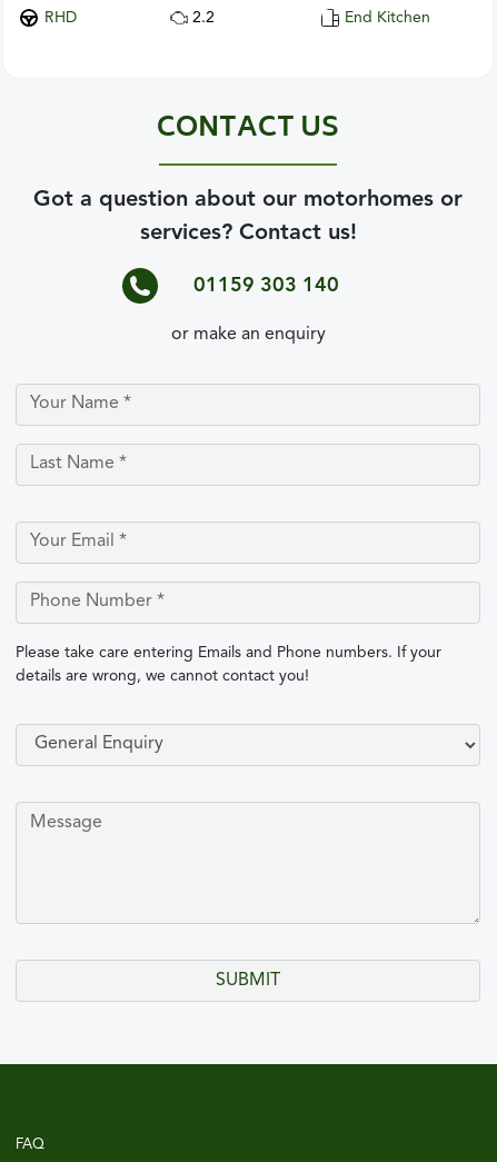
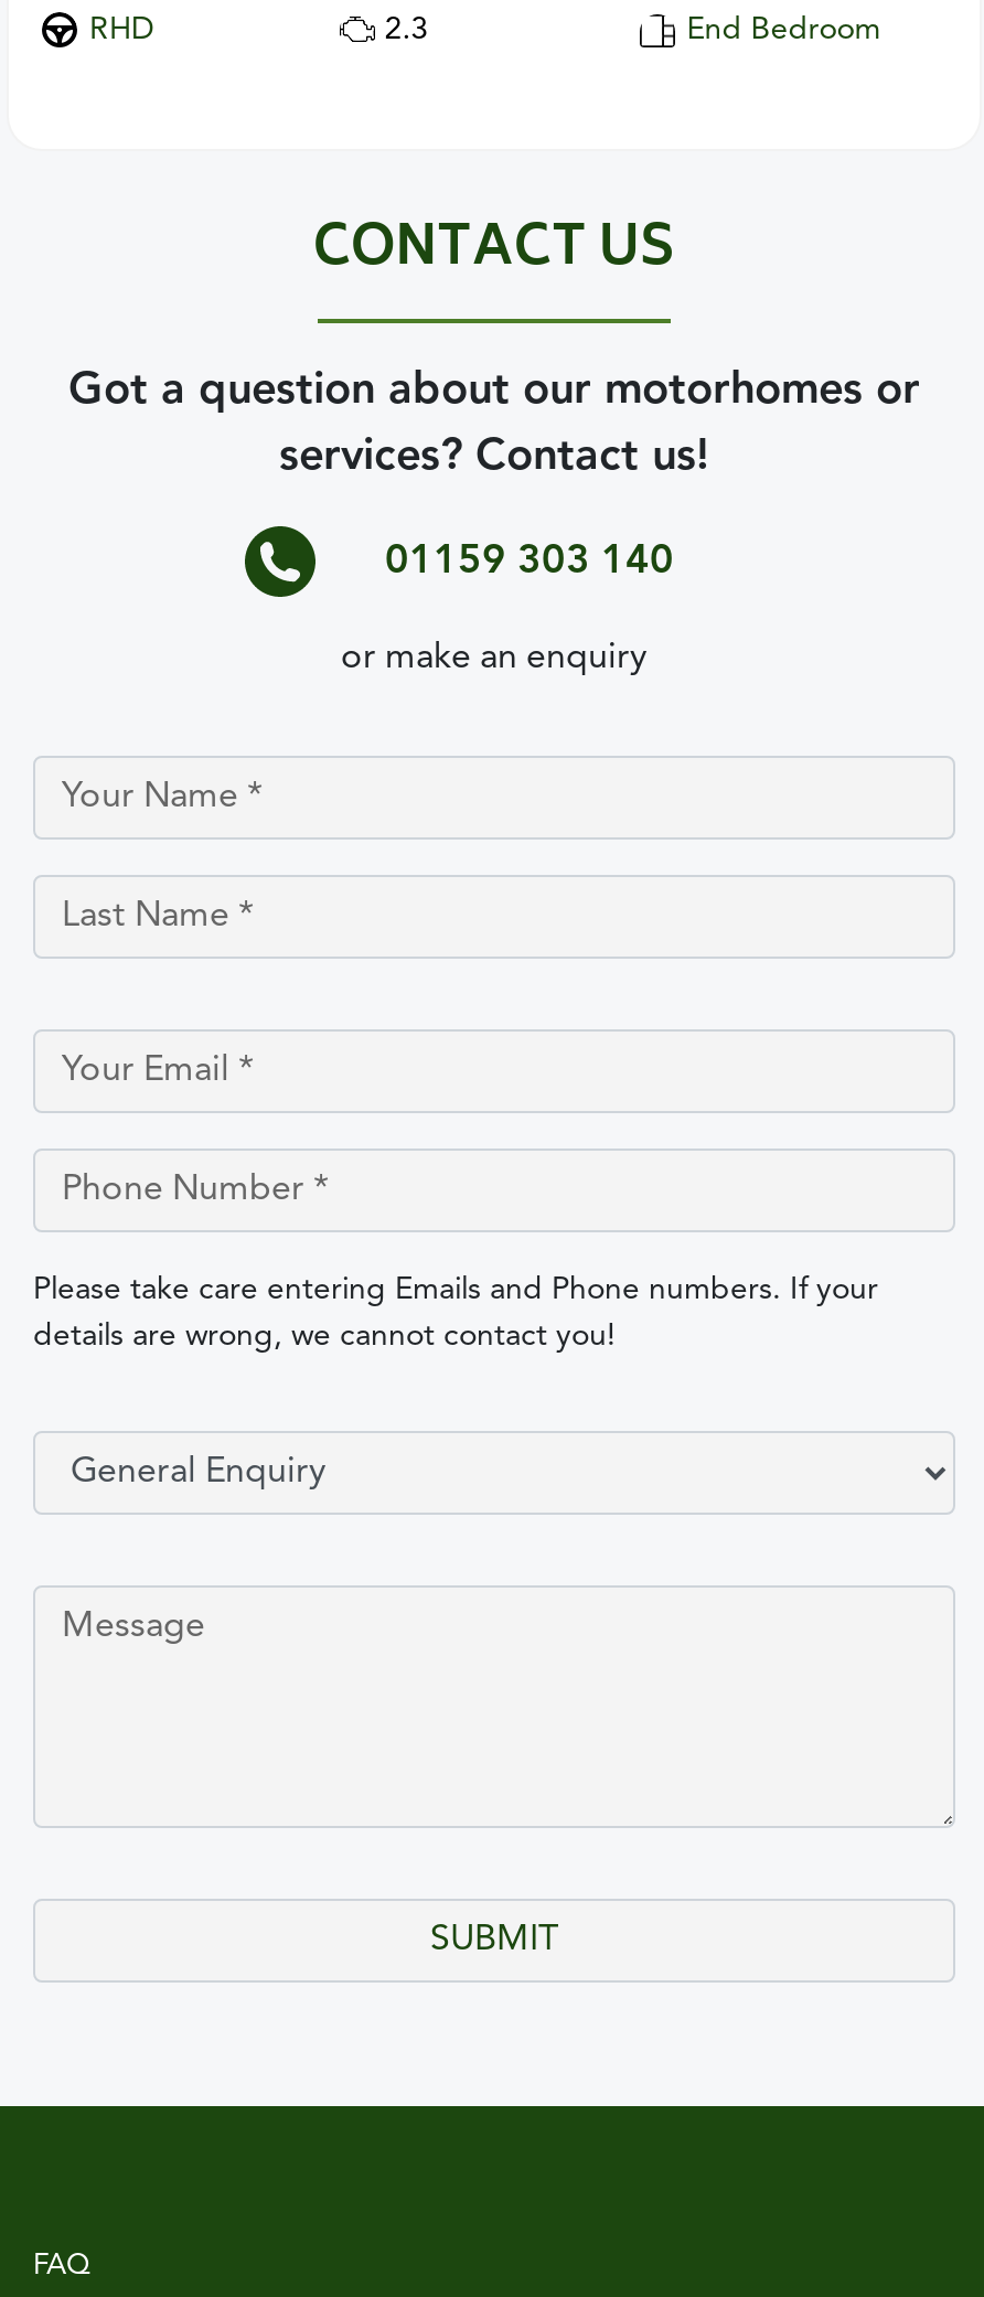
[193,10,215,25] 2.2 -> [385,15,429,46] 2.3
[345,10,431,25] End Kitchen -> [687,15,881,46] End Bedroom

